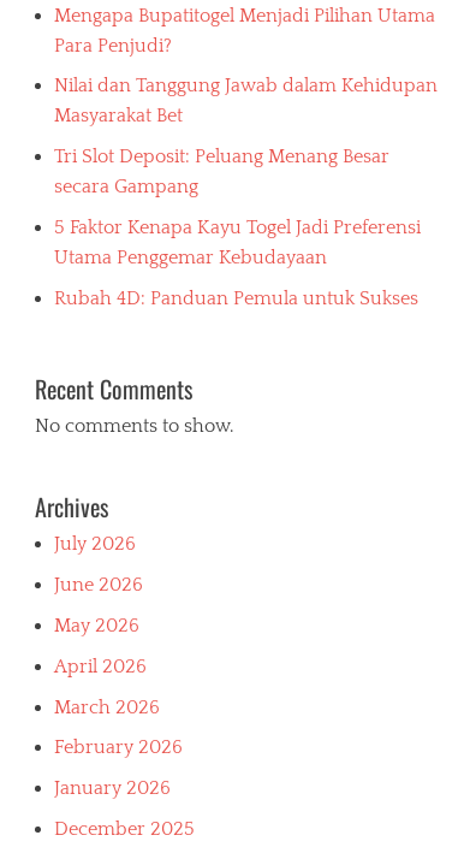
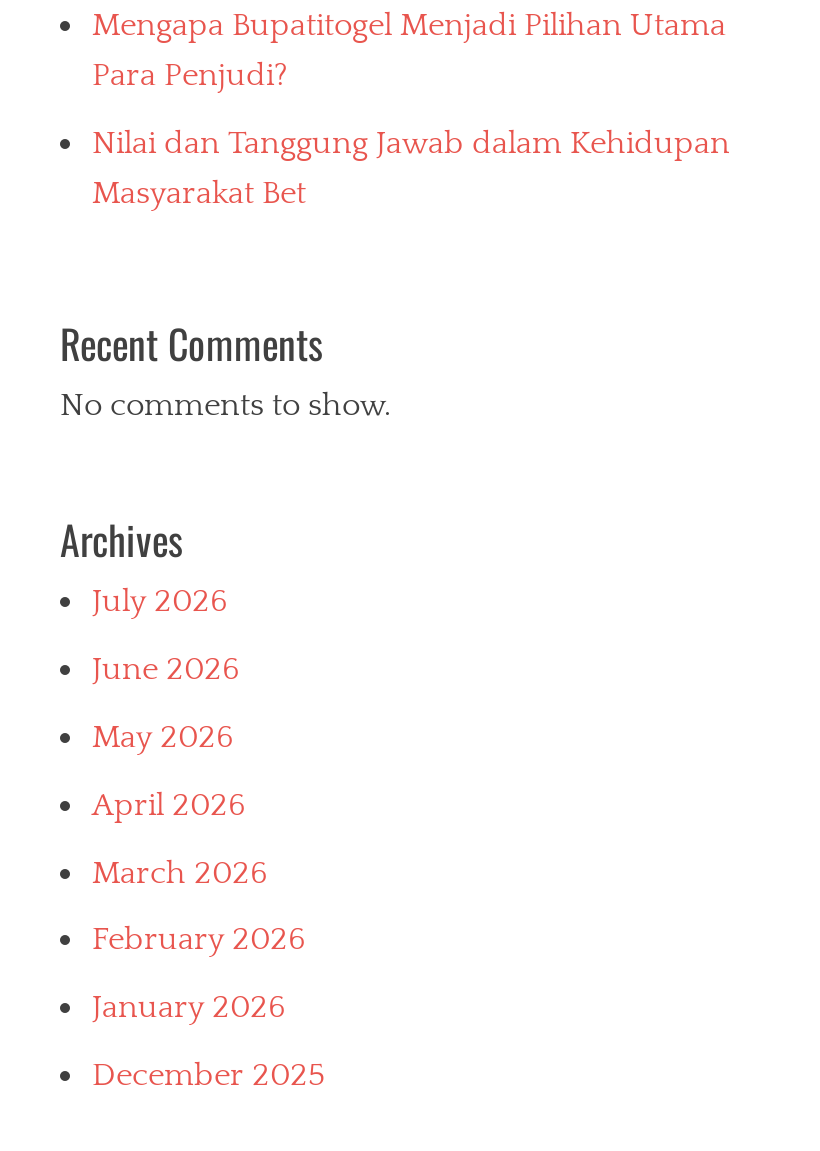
[54,146,421,309] Tri Slot Deposit: Peluang Menang Besar | secara Gampang | 5 Faktor Kenapa Kayu Togel Jadi Preferensi | Utama Penggemar Kebudayaan | Rubah 4D: Panduan Pemula untuk Sukses -> none

